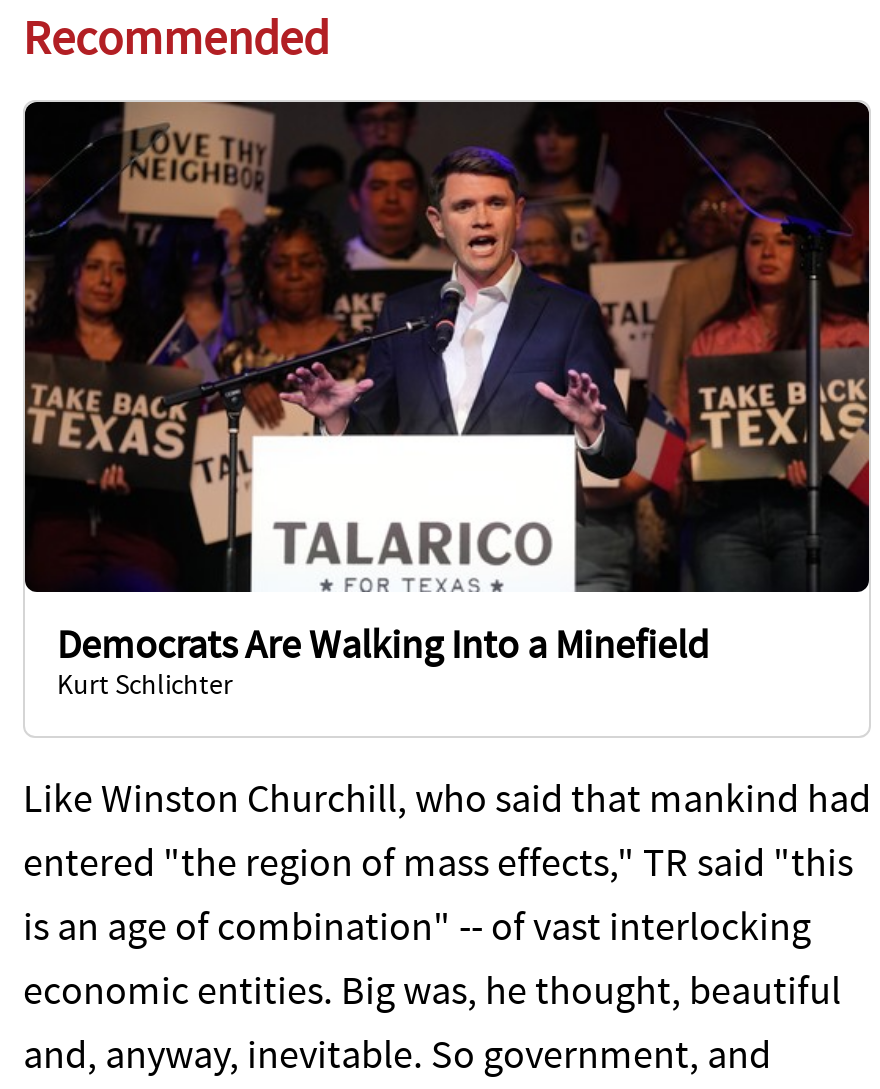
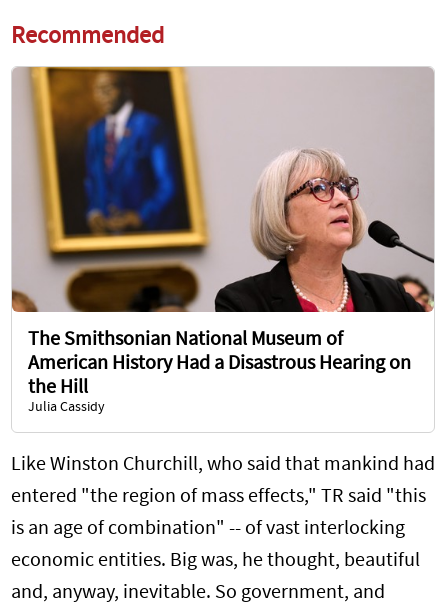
[23,100,871,701] [image] | Democrats Are Walking Into a Minefield | Kurt Schlichter -> [11,66,435,414] [image] | The Smithsonian National Museum of | American History Had a Disastrous Hearing on | the Hill | Julia Cassidy

